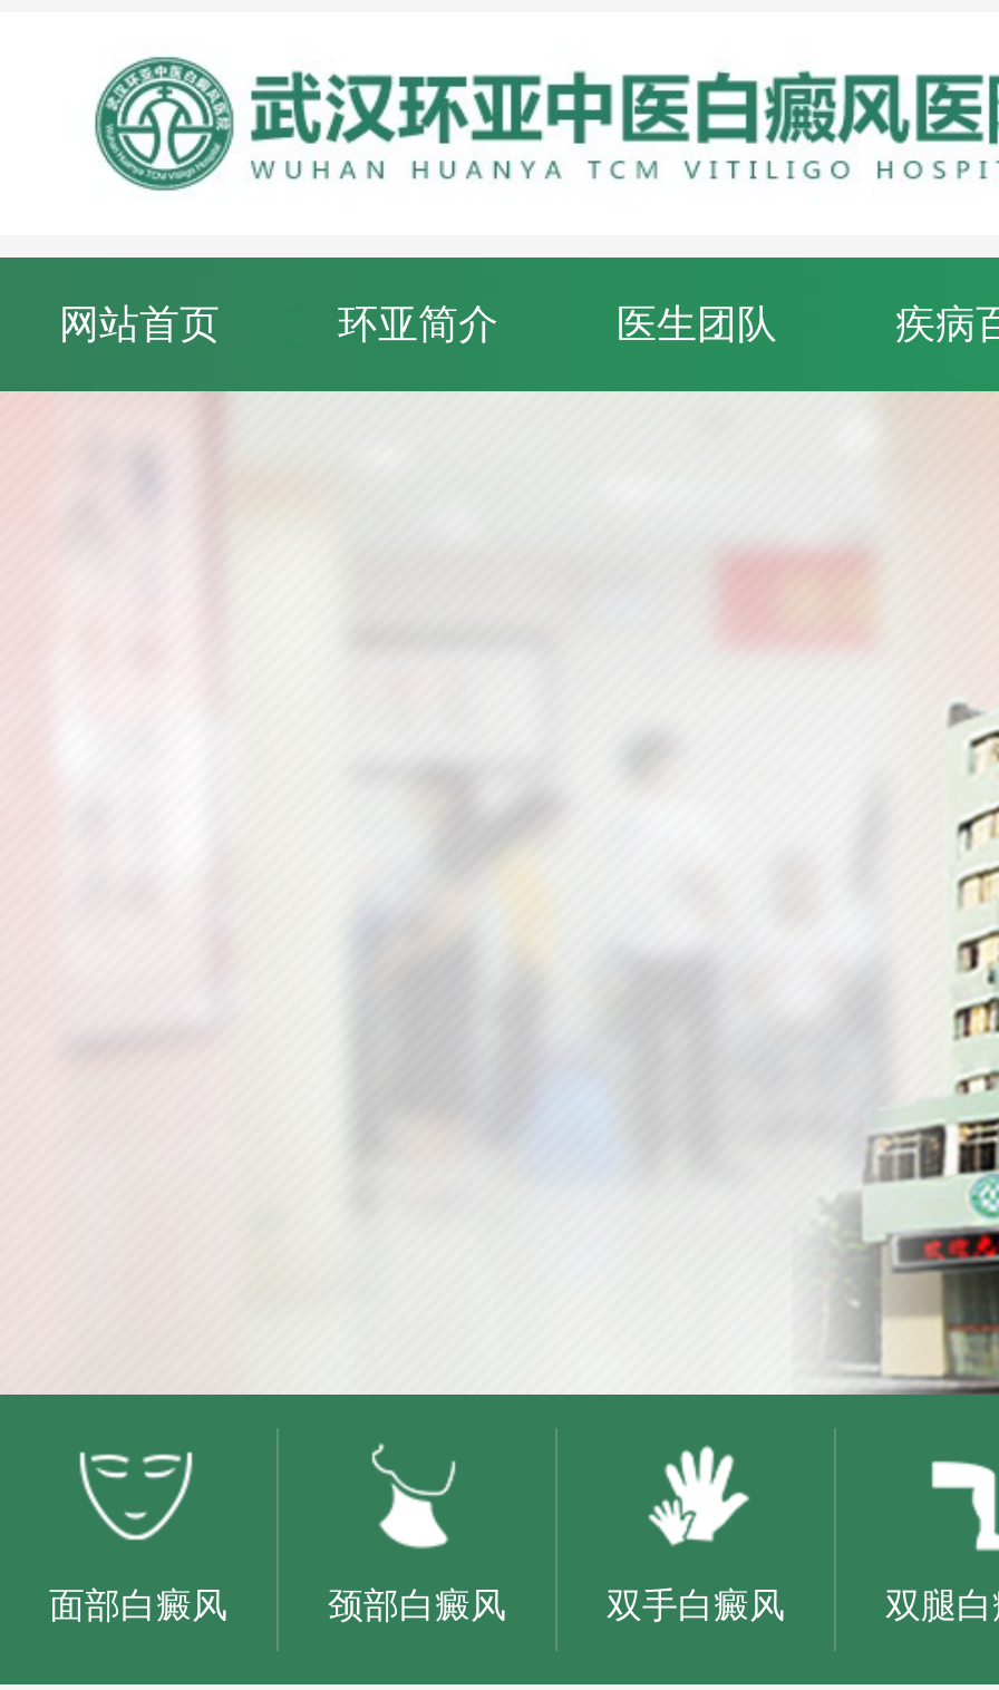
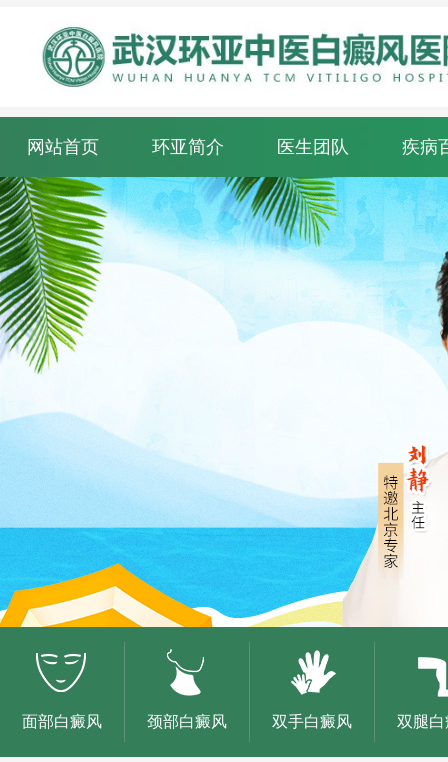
[7,389,992,1397] [image] -> [3,176,445,628] [image]

